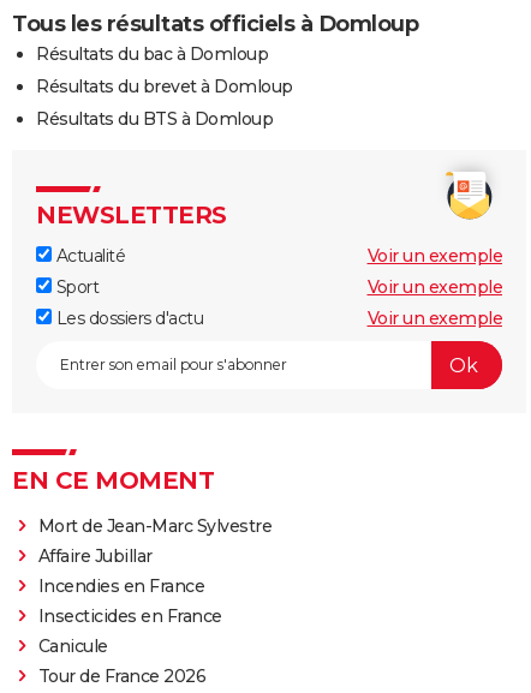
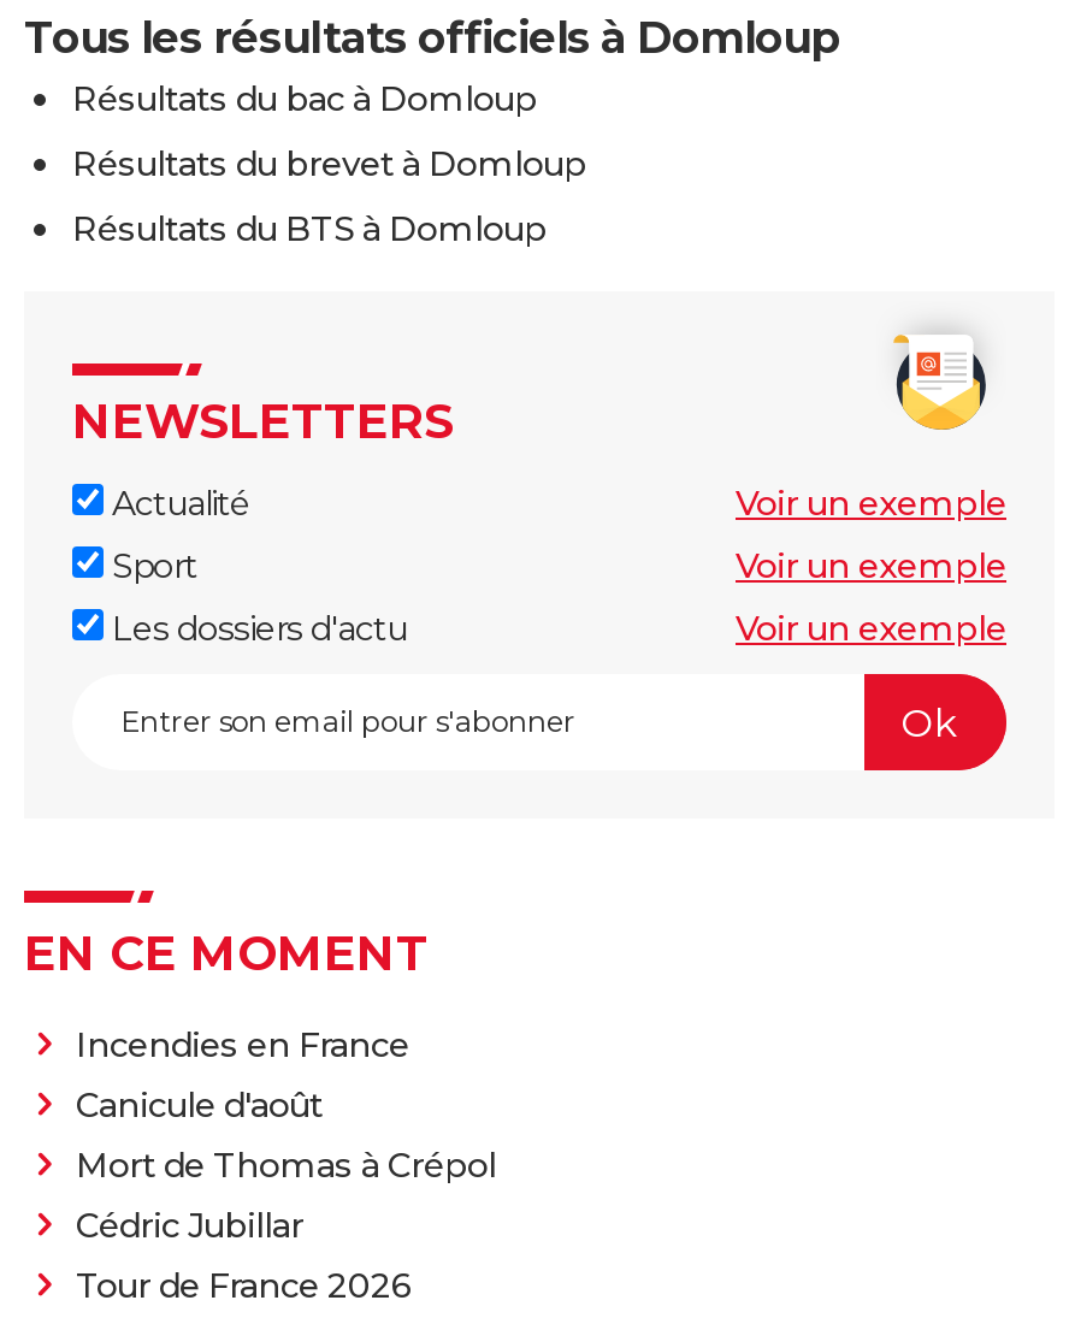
[38,515,272,567] Mort de Jean-Marc Sylvestre | Affaire Jubillar -> none
moved [38,576,204,597] -> [76,1024,409,1067]: Incendies en France
[38,606,222,657] Insecticides en France | Canicule -> [76,1084,496,1247] Canicule d'août | Mort de Thomas à Crépol | Cédric Jubillar

